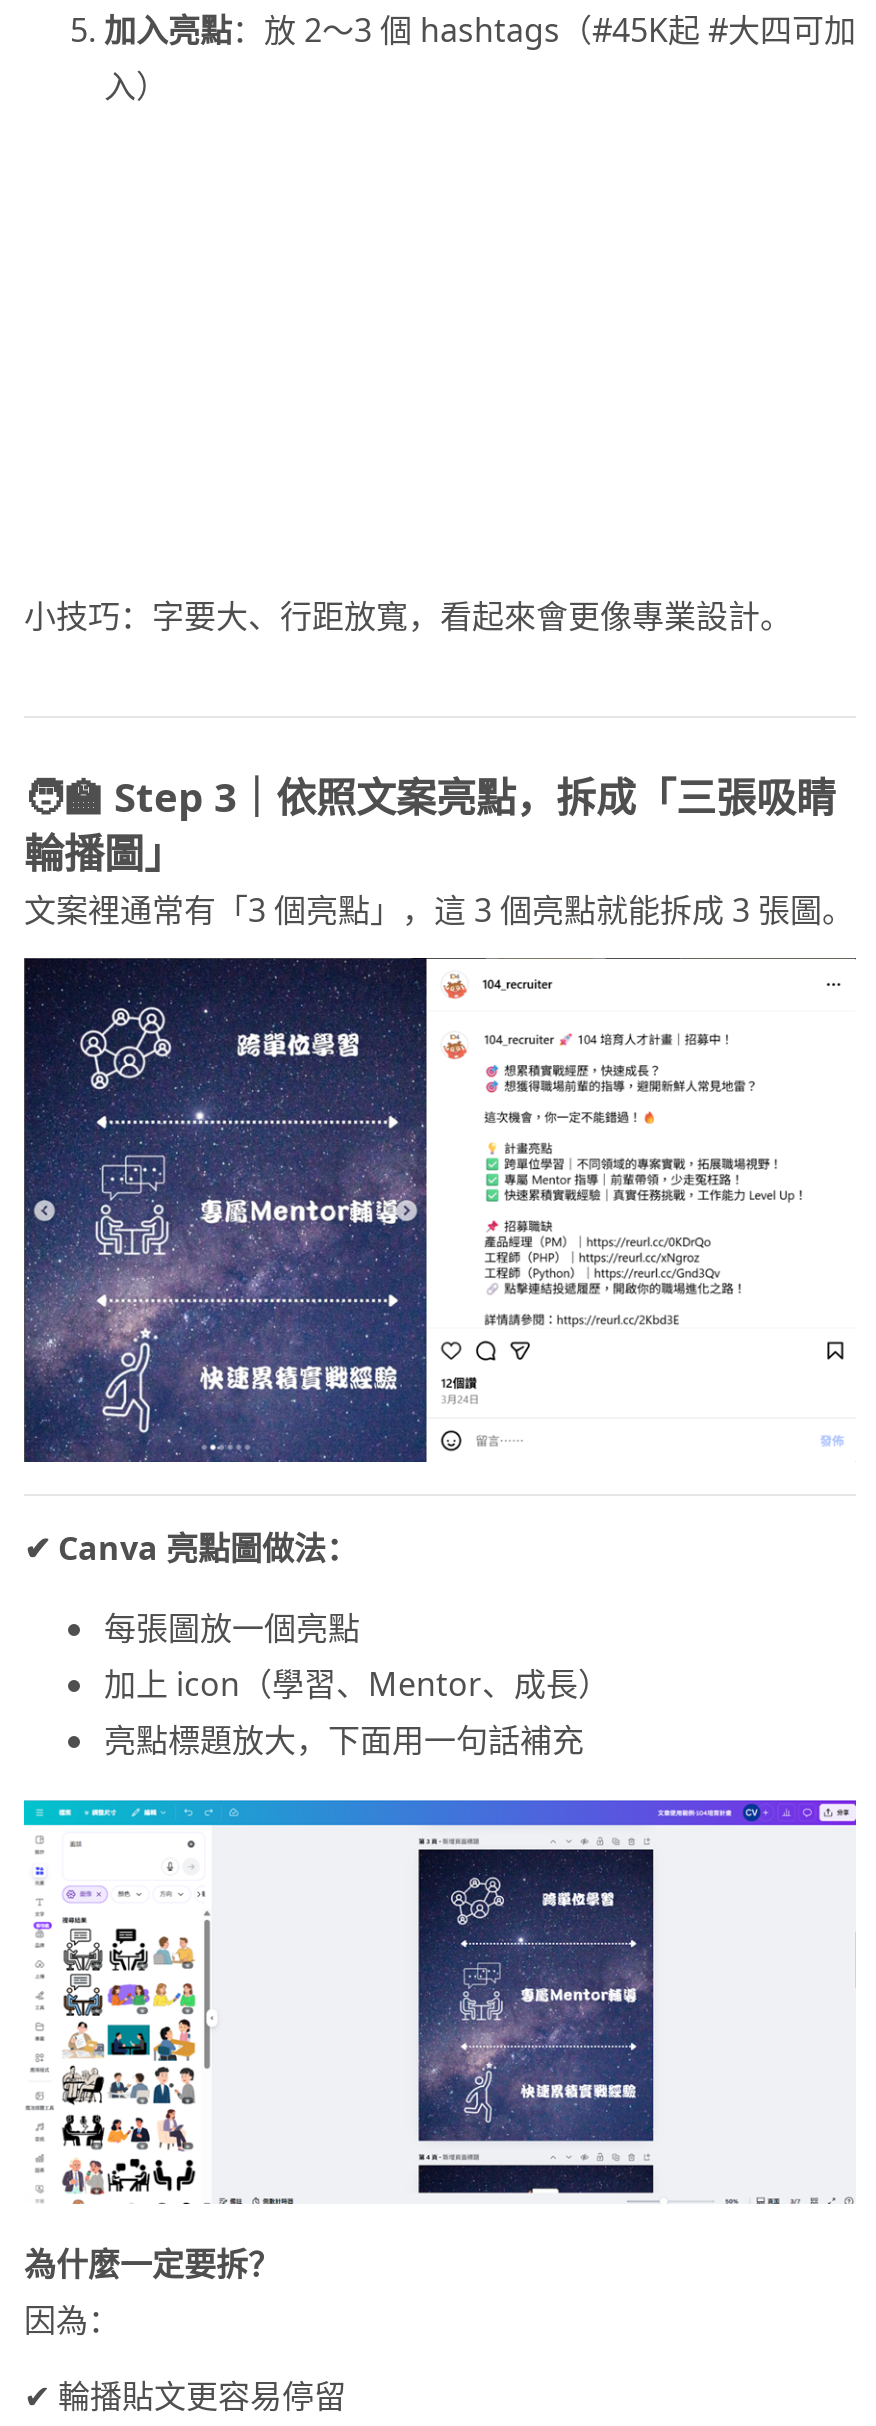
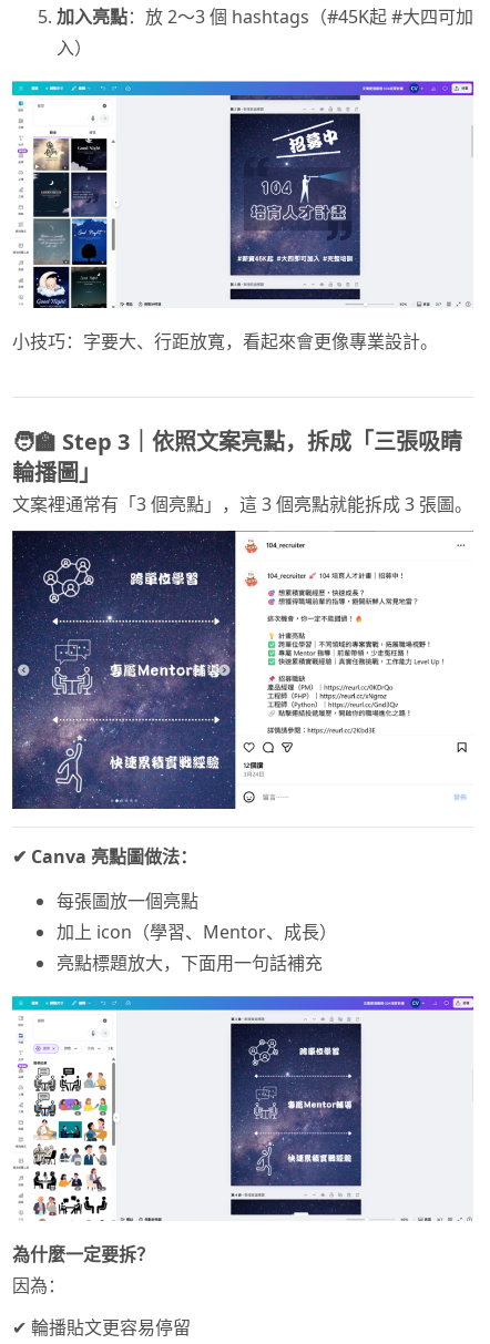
none -> [11,80,474,309] [image]

